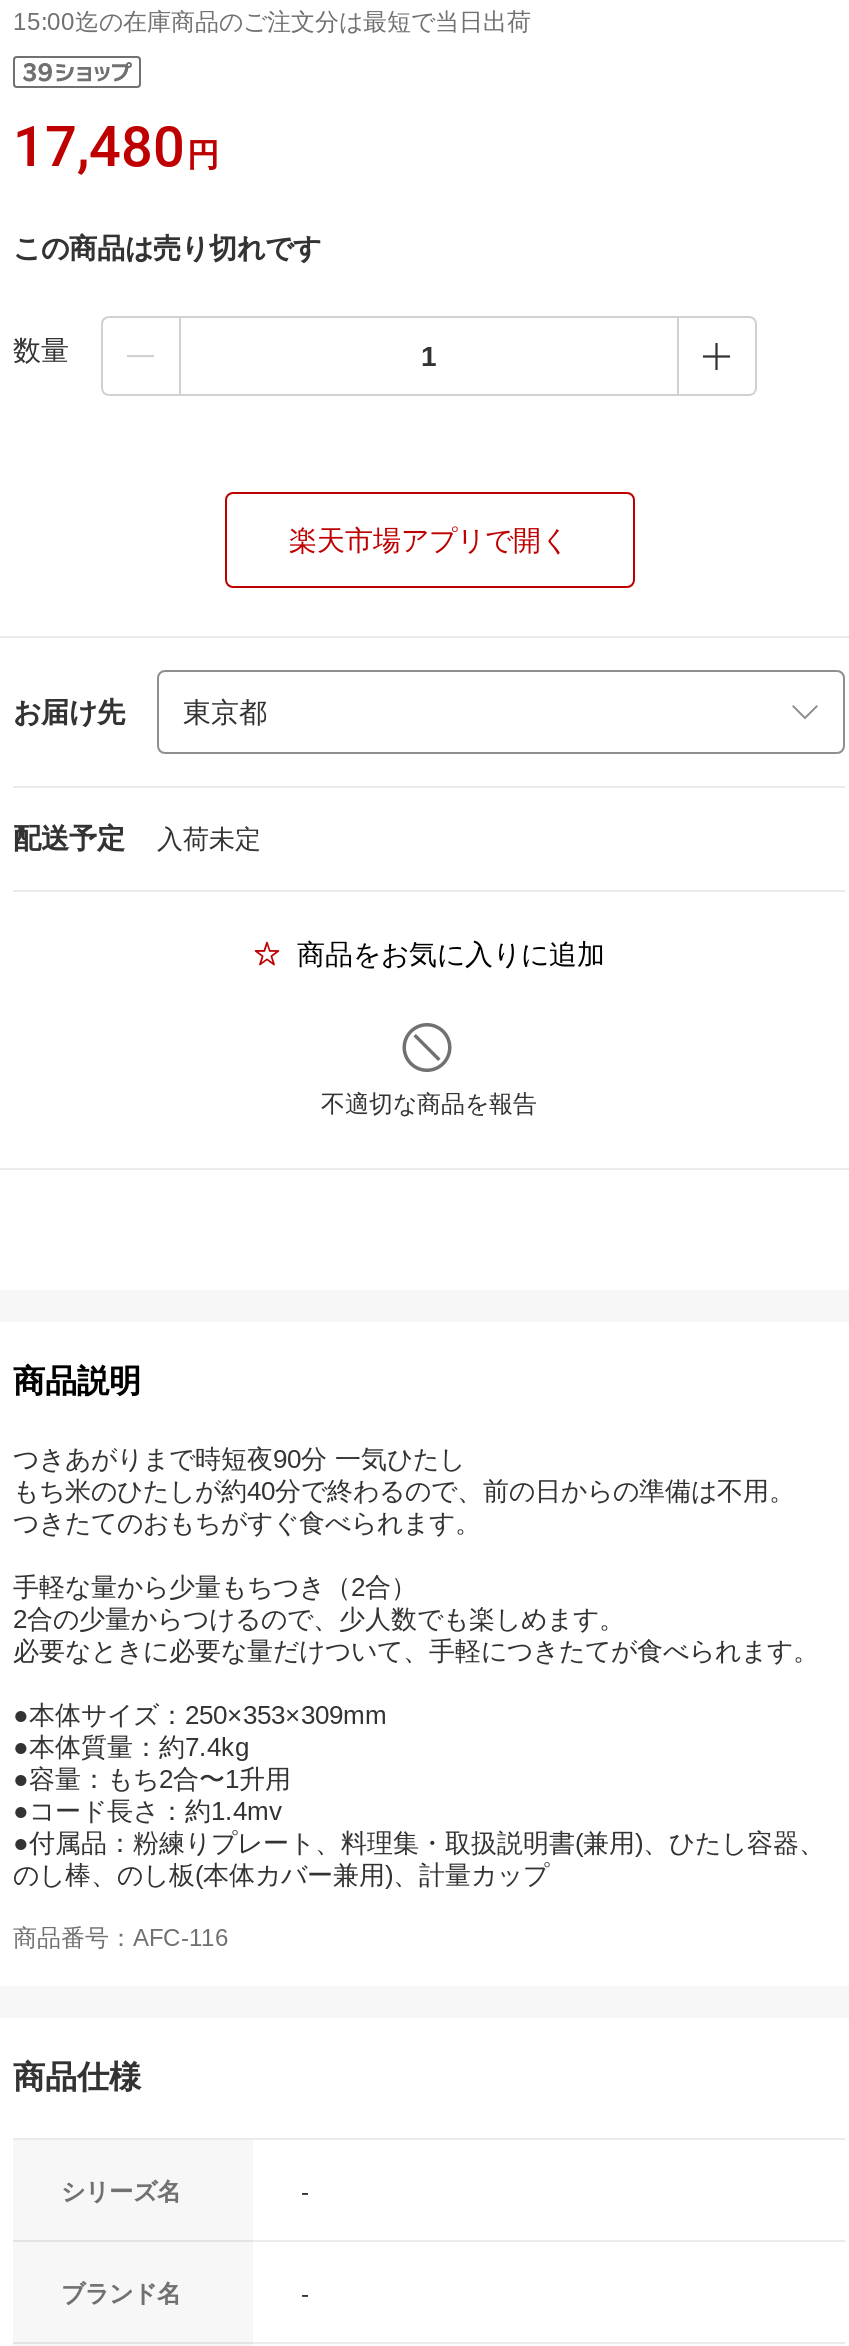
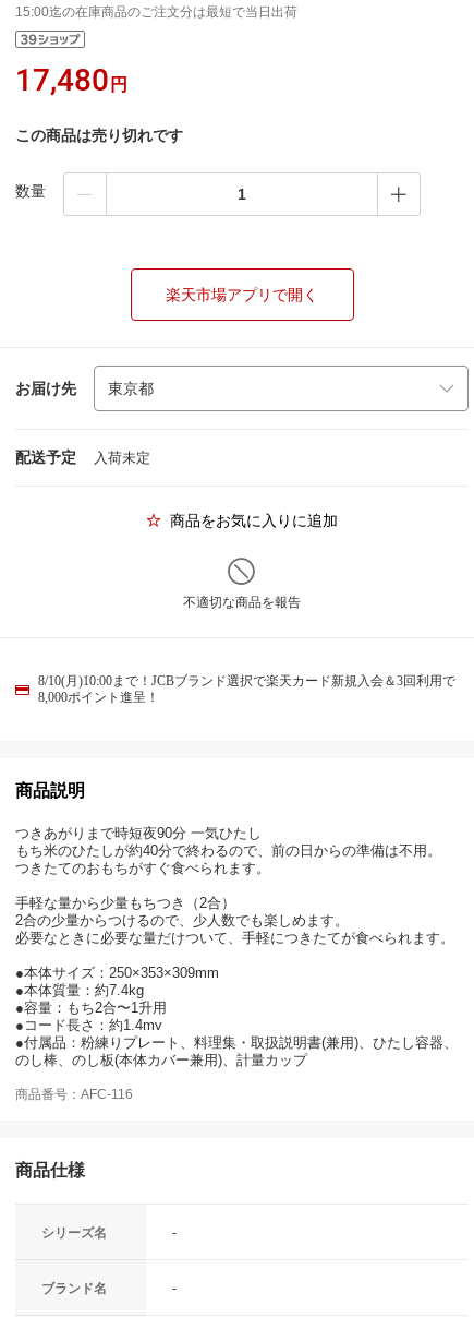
none -> [38,673,455,705] 8/10(月)10:00まで！JCBブランド選択で楽天カード新規入会＆3回利用で | 8,000ポイント進呈！

